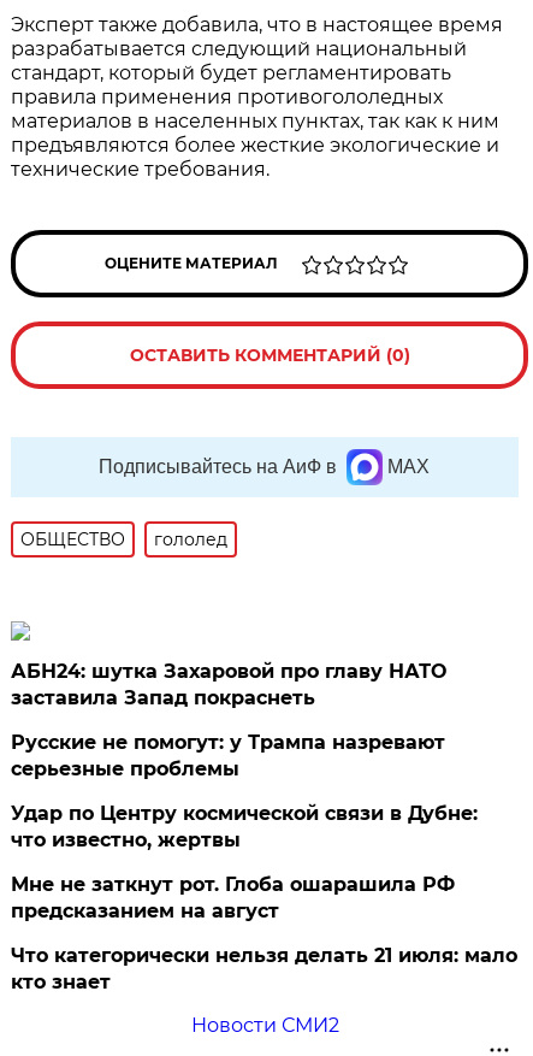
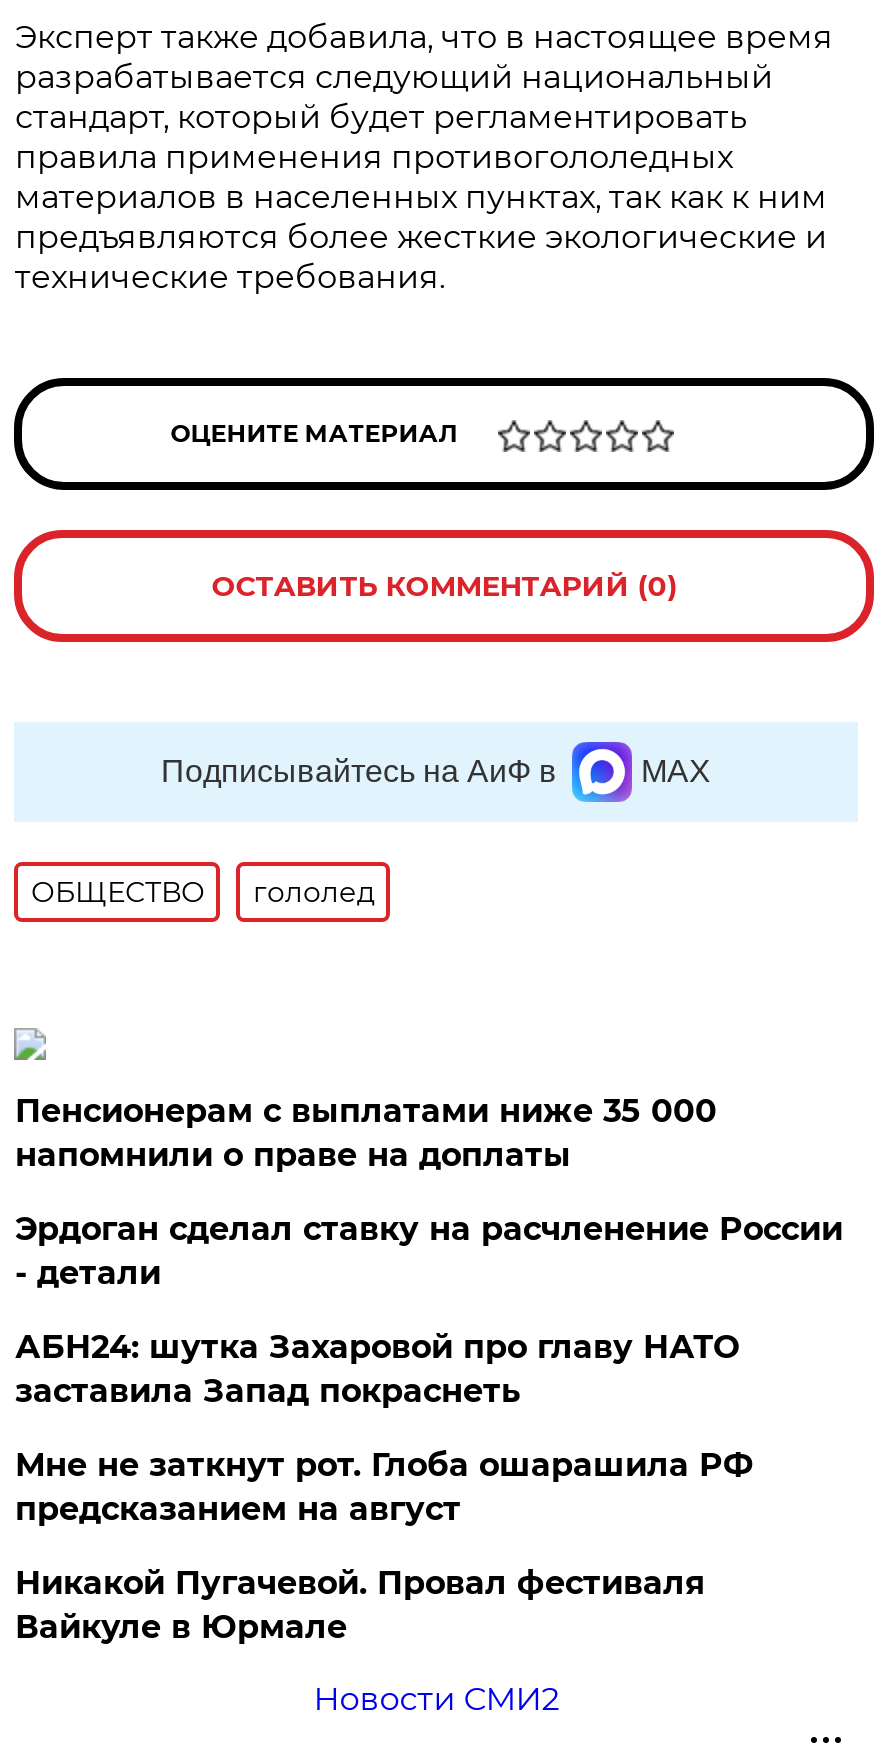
none -> [15,1092,843,1292] Пенсионерам с выплатами ниже 35 000 | напомнили о праве на доплаты | Эрдоган сделал ставку на расчленение России | - детали
moved [11,660,447,709] -> [15,1328,739,1410]: АБН24: шутка Захаровой про главу НАТО | заставила Запад покраснеть
[11,731,478,851] Русские не помогут: у Трампа назревают | серьезные проблемы | Удар по Центру космической связи в Дубне: | что известно, жертвы -> none
[11,944,518,993] Что категорически нельзя делать 21 июля: мало | кто знает -> [15,1564,705,1646] Никакой Пугачевой. Провал фестиваля | Вайкуле в Юрмале

